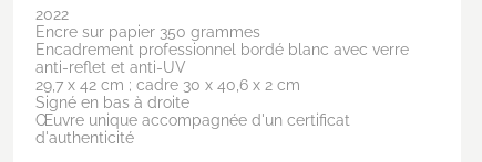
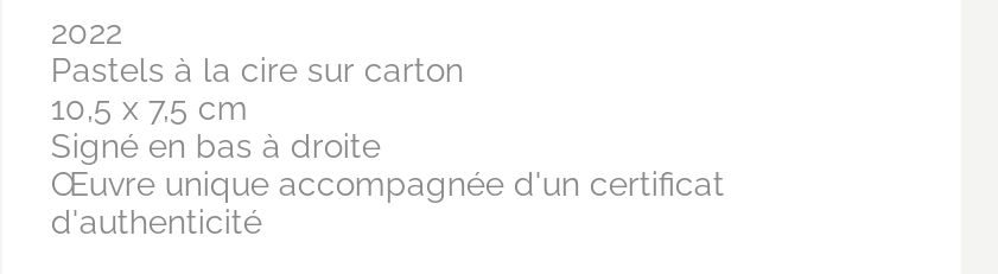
[36,20,409,94] Encre sur papier 350 grammes | Encadrement professionnel bordé blanc avec verre | anti-reflet et anti-UV | 29,7 x 42 cm ; cadre 30 x 40,6 x 2 cm -> [51,43,464,126] Pastels à la cire sur carton | 10,5 x 7,5 cm

